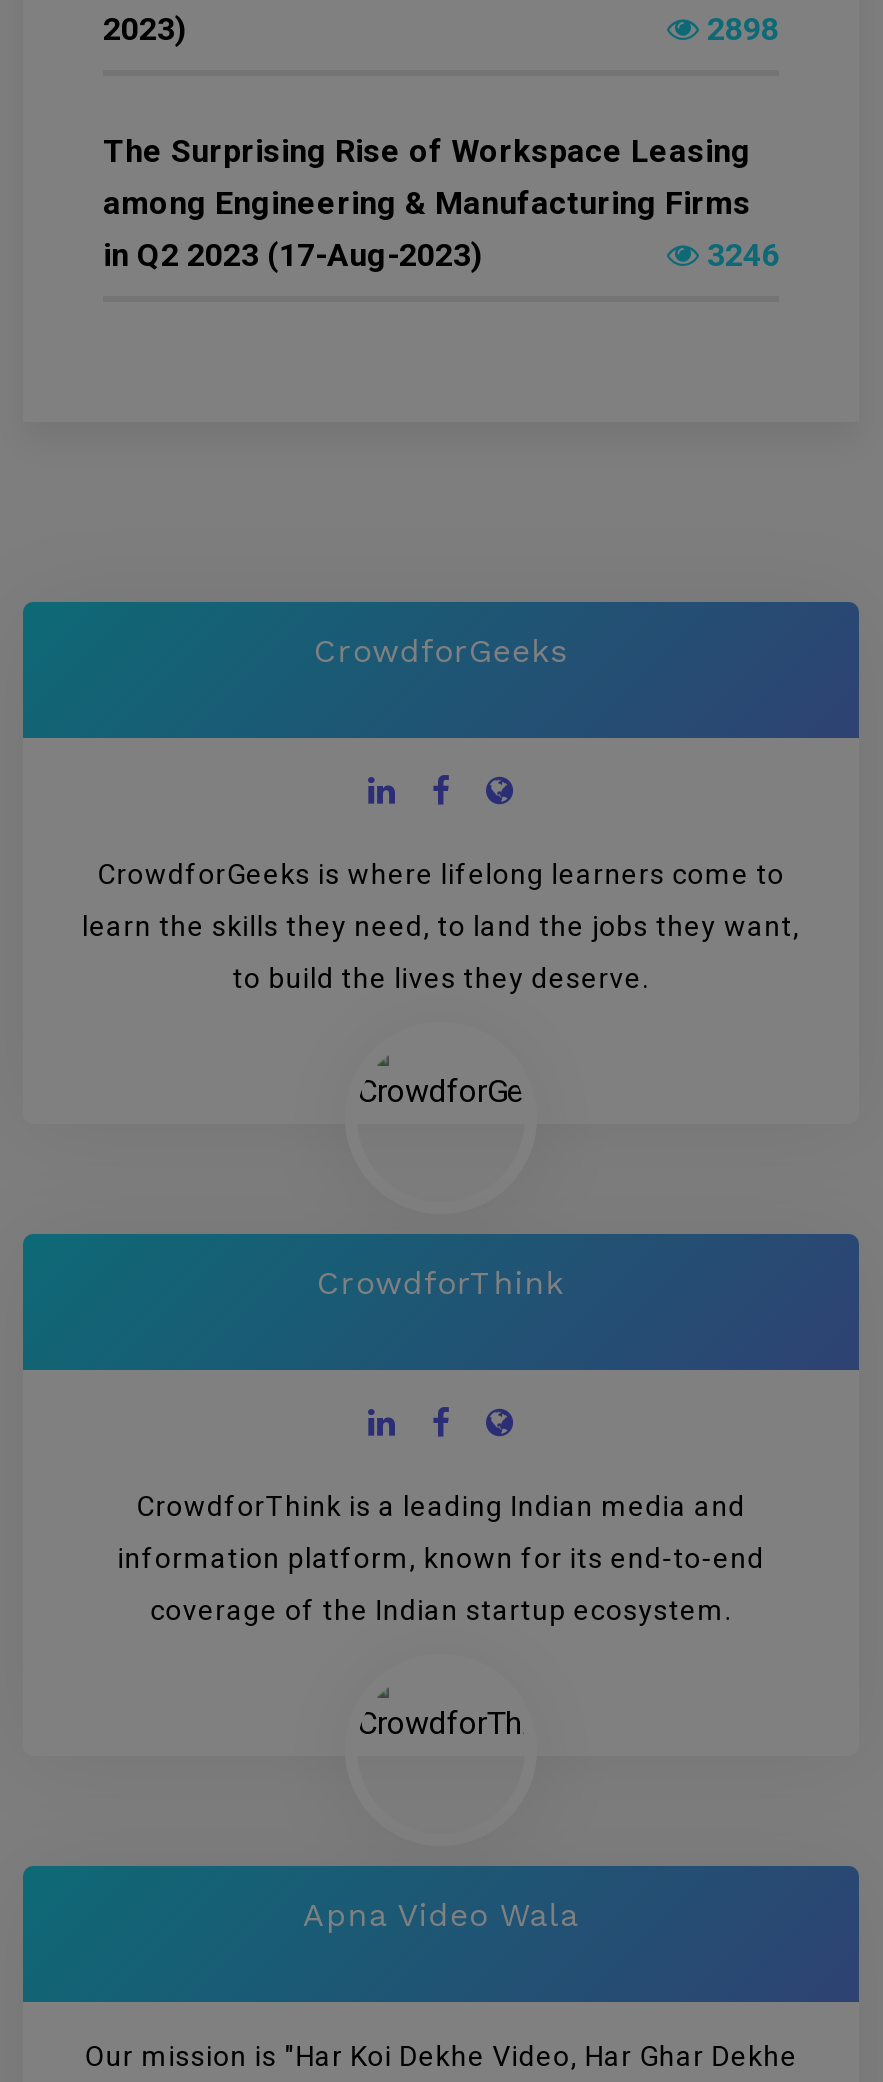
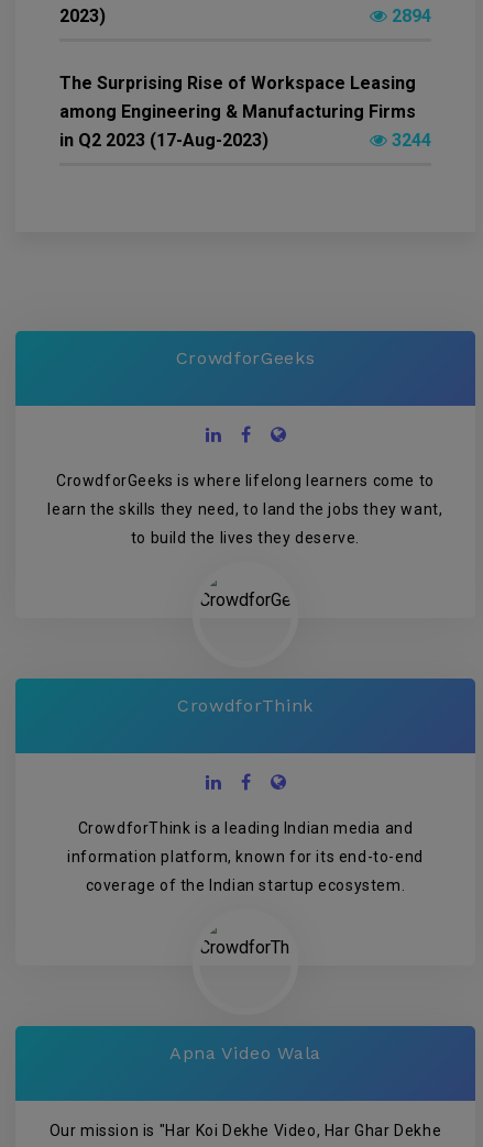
[699,9,779,47] 2898 -> [387,5,431,26] 2894
[699,235,779,273] 3246 -> [387,129,431,150] 3244

